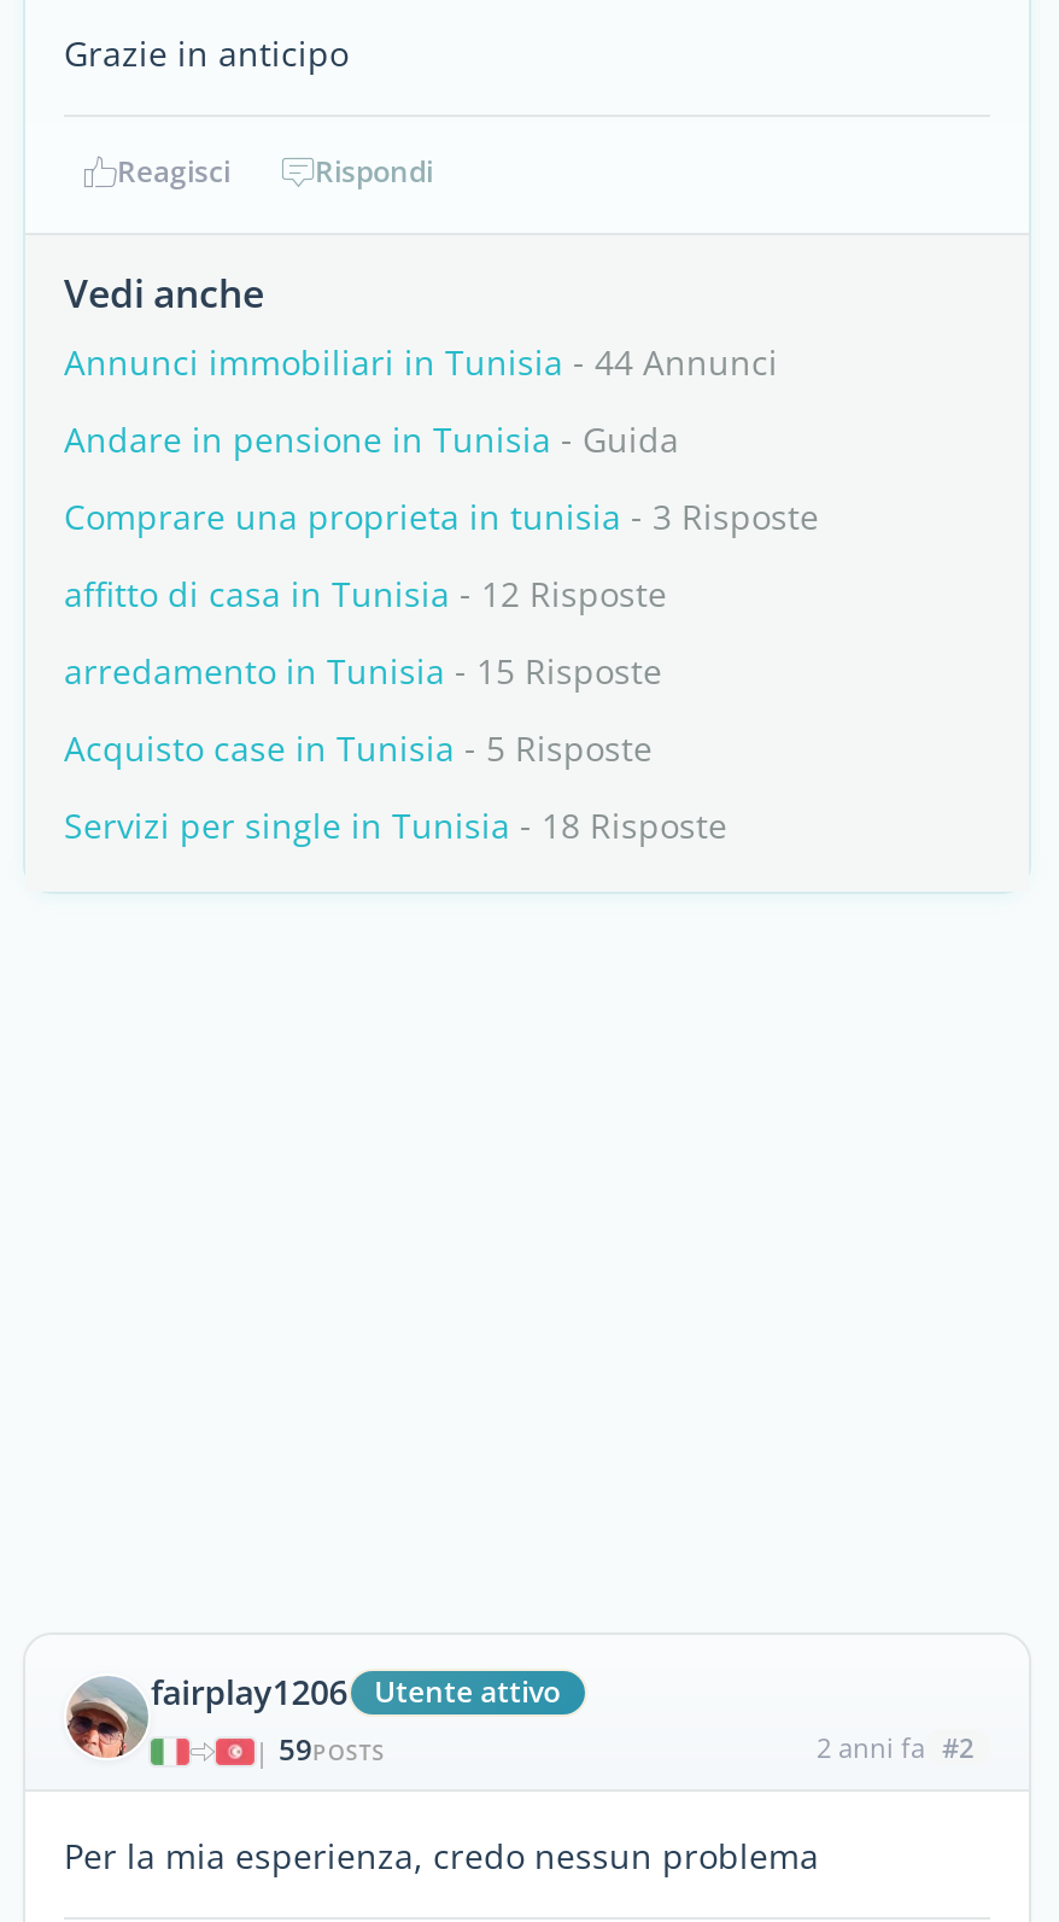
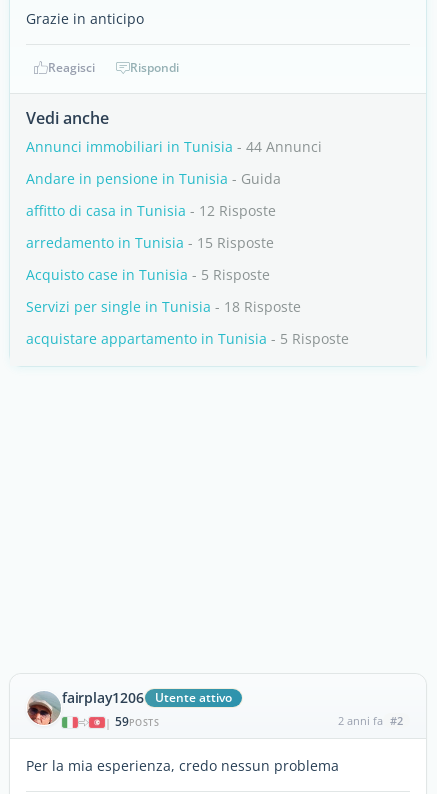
[64,493,819,539] Comprare una proprieta in tunisia - 3 Risposte -> none
moved [64,571,727,848] -> [26,201,301,316]: affitto di casa in Tunisia - 12 Risposte | arredamento in Tunisia - 15 Risposte | Acquisto case in Tunisia - 5 Risposte | Servizi per single in Tunisia - 18 Risposte
none -> [26,329,349,348] acquistare appartamento in Tunisia - 5 Risposte

